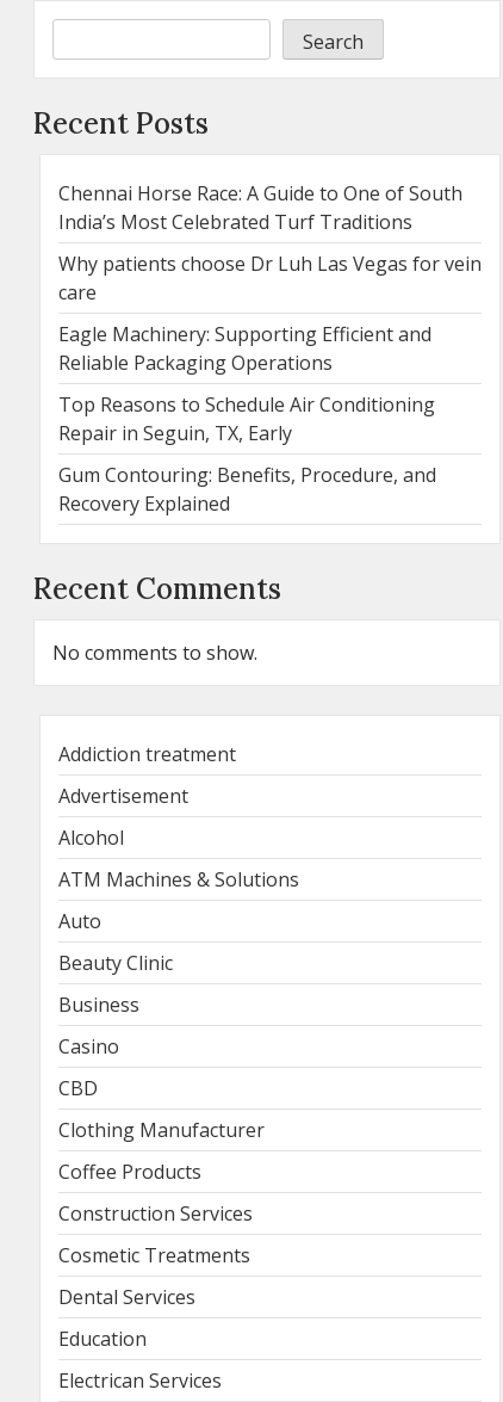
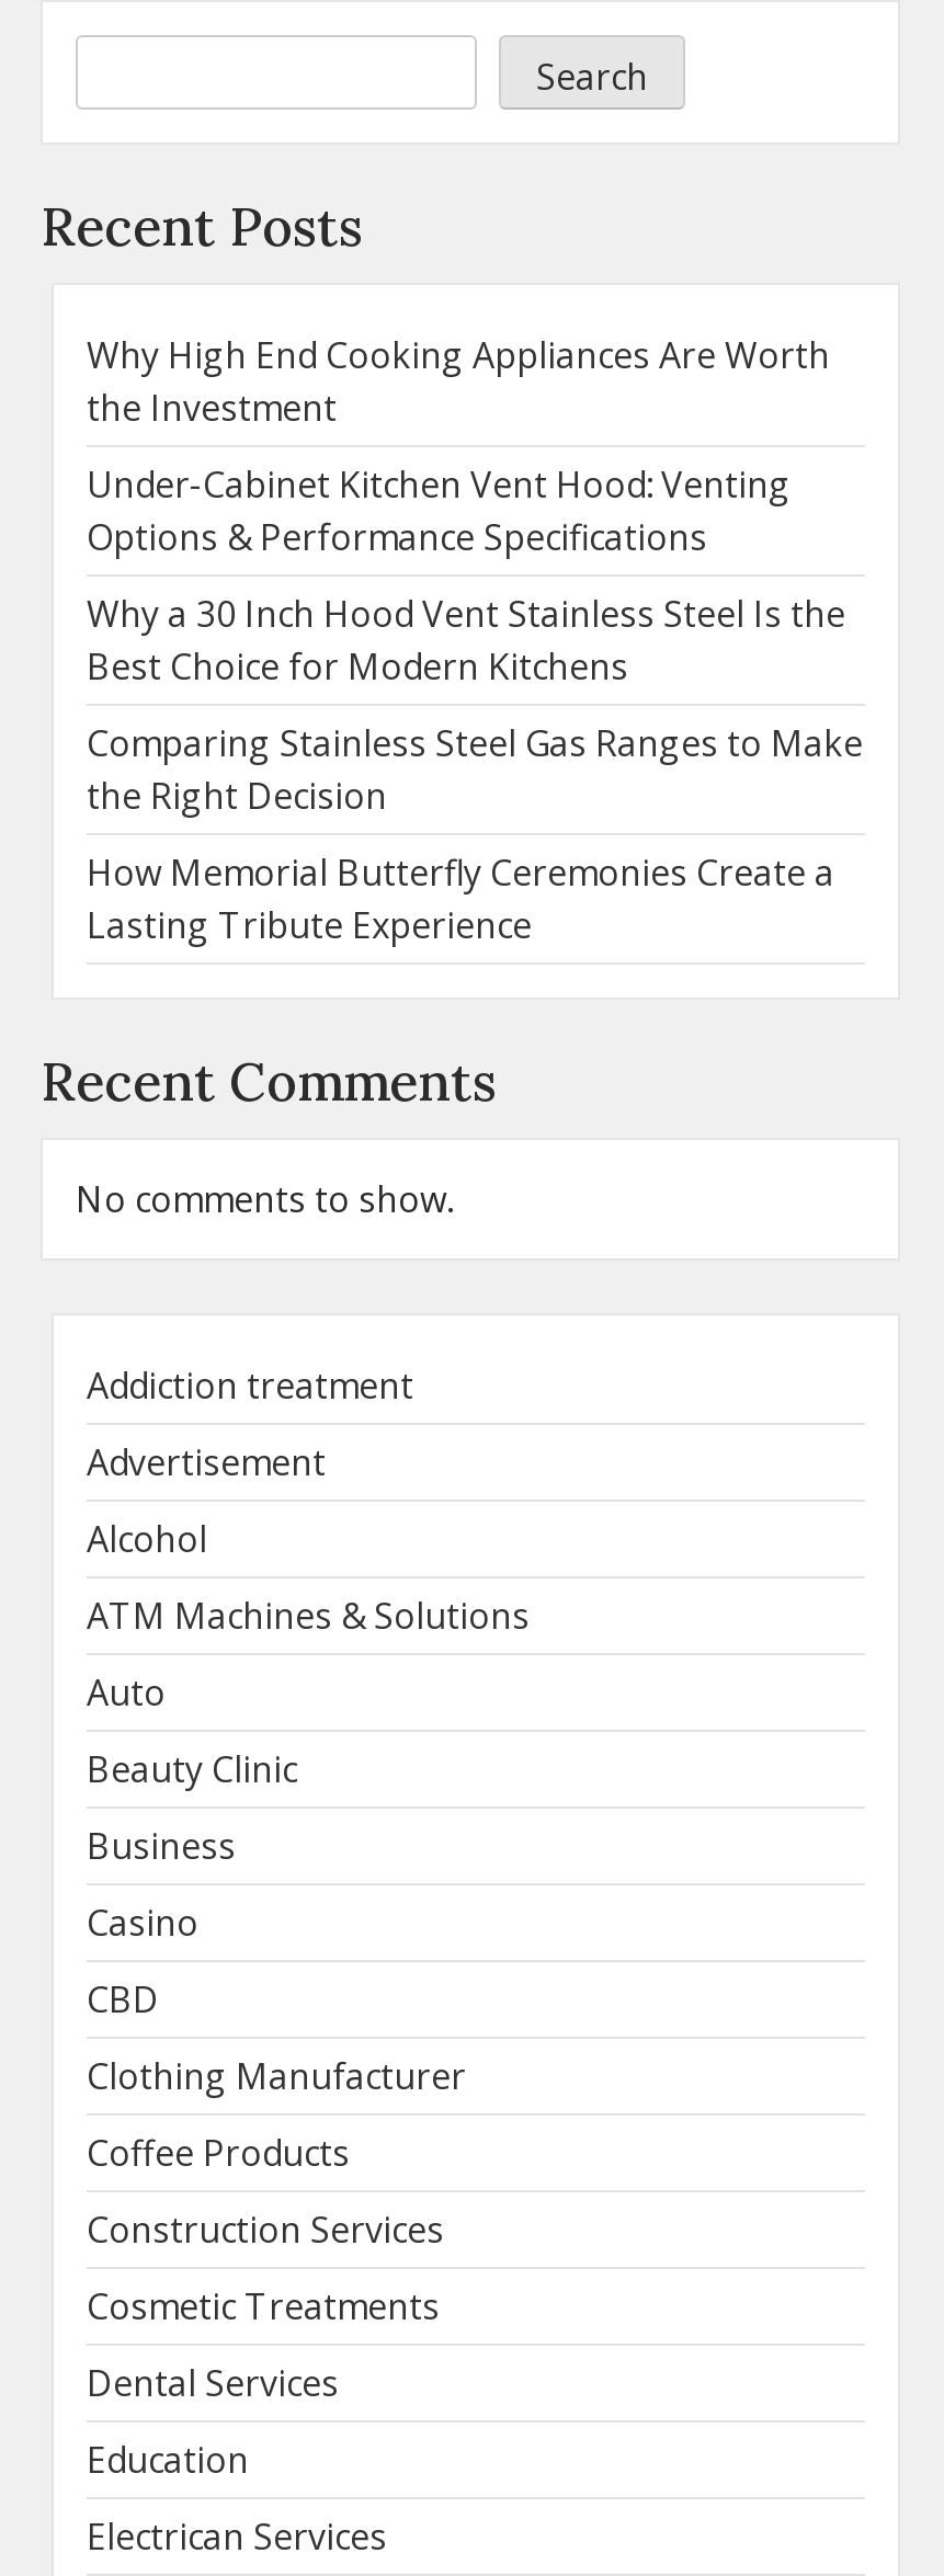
[58,180,462,235] Chennai Horse Race: A Guide to One of South | India’s Most Celebrated Turf Traditions -> [87,331,830,432] Why High End Cooking Appliances Are Worth | the Investment
[58,251,482,305] Why patients choose Dr Luh Las Vegas for vein | care -> [87,460,791,561] Under-Cabinet Kitchen Vent Hood: Venting | Options & Performance Specifications
[58,321,431,376] Eagle Machinery: Supporting Efficient and | Reliable Packaging Operations -> [87,590,845,691] Why a 30 Inch Hood Vent Stainless Steel Is the | Best Choice for Modern Kitchens
[58,391,435,446] Top Reasons to Schedule Air Conditioning | Repair in Seguin, TX, Early -> [87,719,863,820] Comparing Stainless Steel Gas Ranges to Make | the Right Decision
[58,462,436,517] Gum Contouring: Benefits, Procedure, and | Recovery Explained -> [87,848,834,949] How Memorial Butterfly Ceremonies Create a | Lasting Tribute Experience

